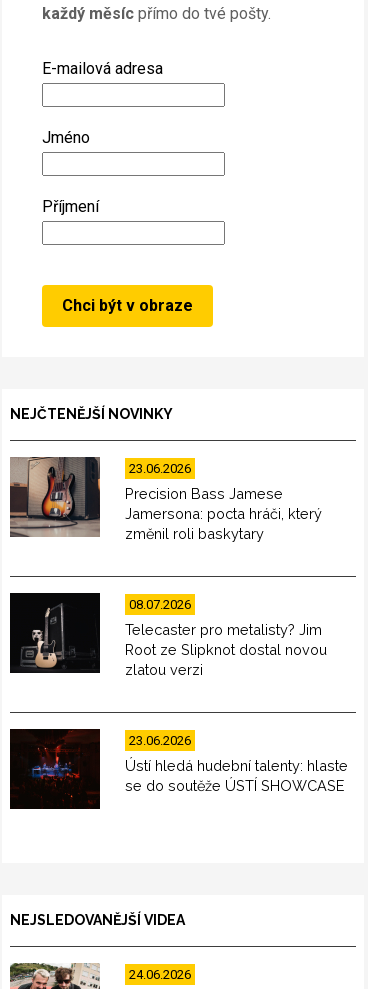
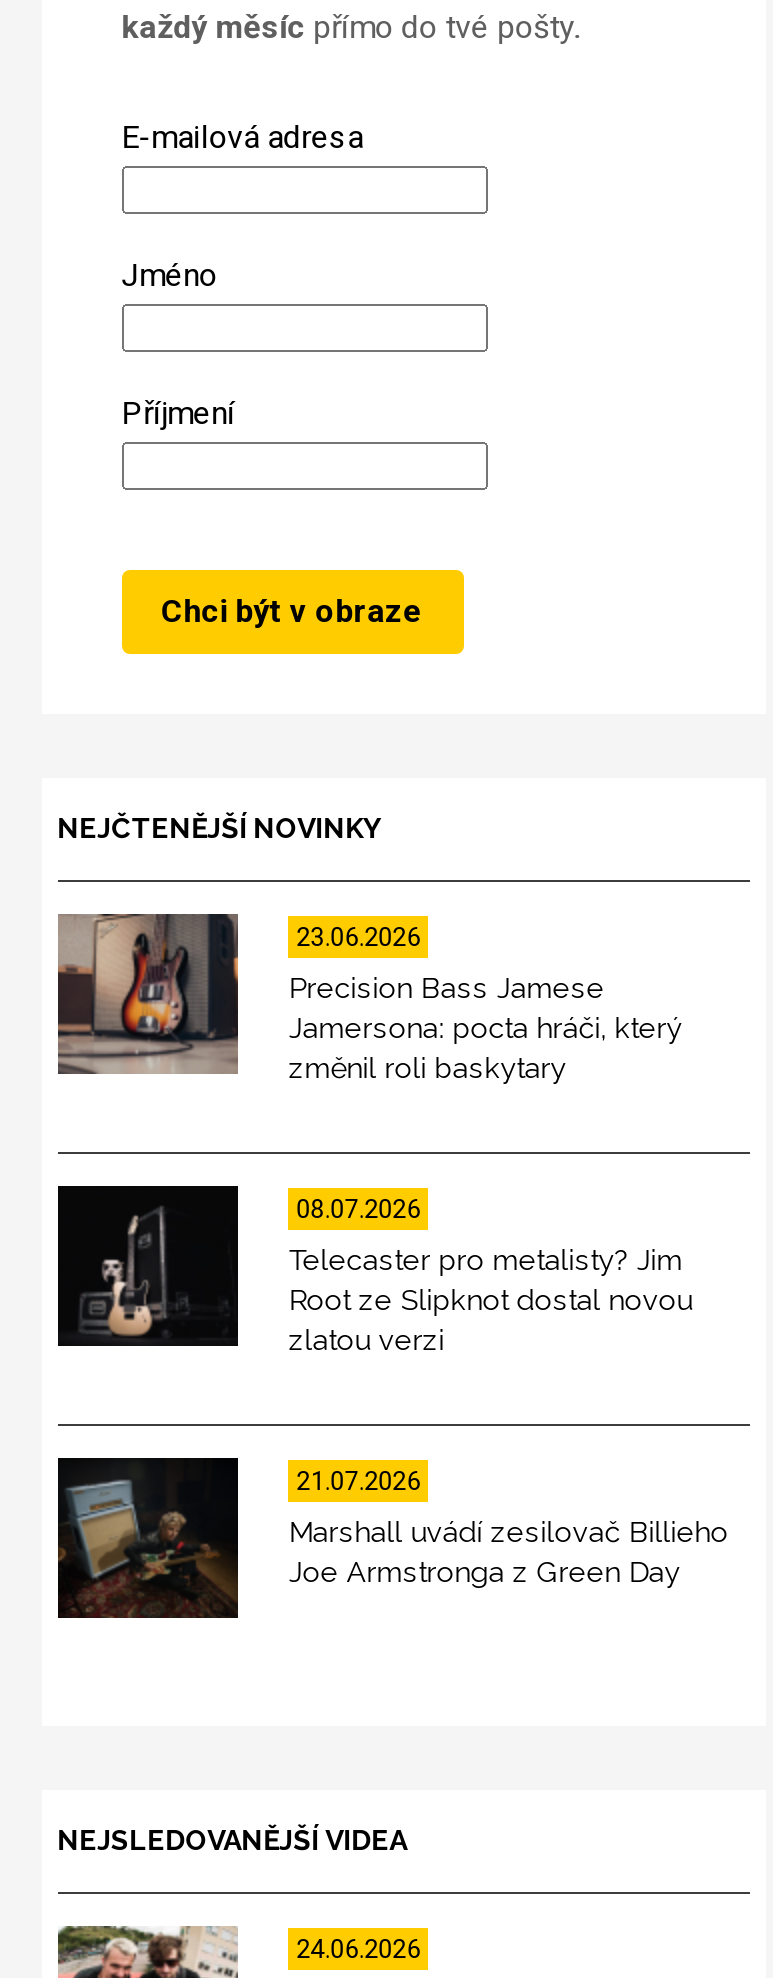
[10,730,348,809] [image] | Ústí hledá hudební talenty: hlaste | se do soutěže ÚSTÍ SHOWCASE -> [58,1460,728,1618] [image] | Marshall uvádí zesilovač Billieho | Joe Armstronga z Green Day
[129,733,191,748] 23.06.2026 -> [296,1466,420,1496] 21.07.2026

